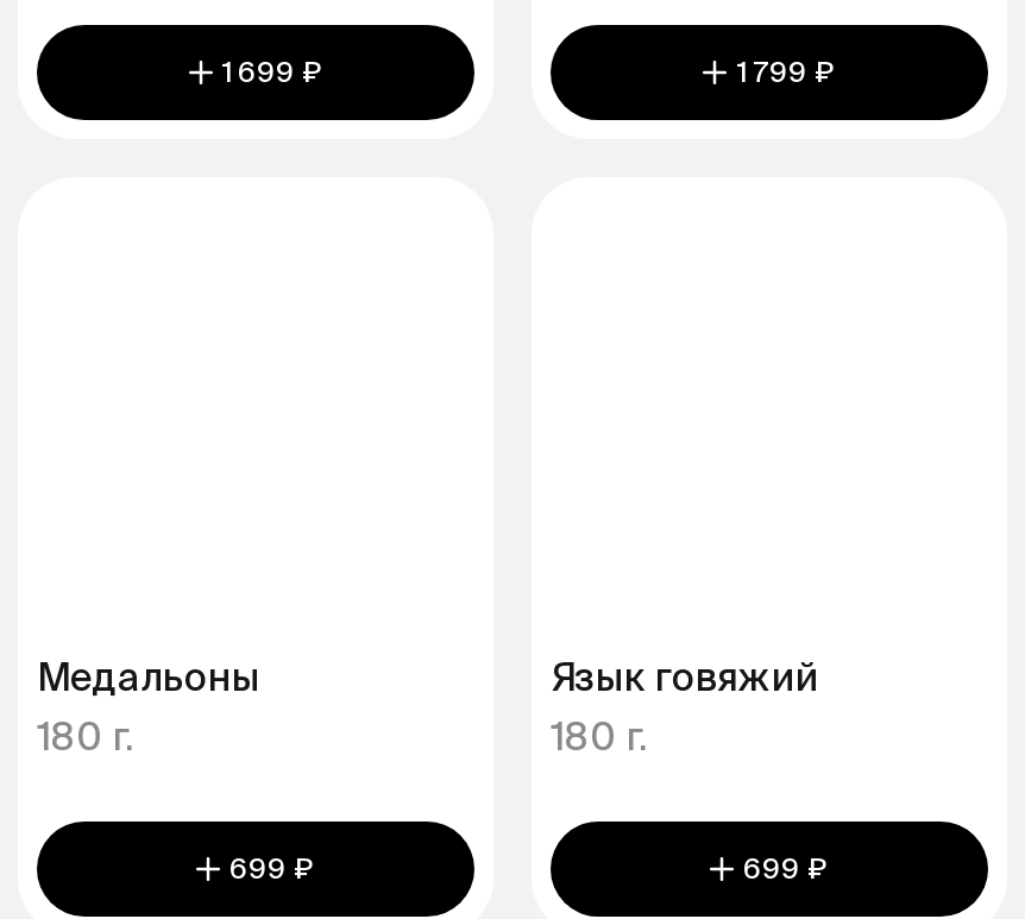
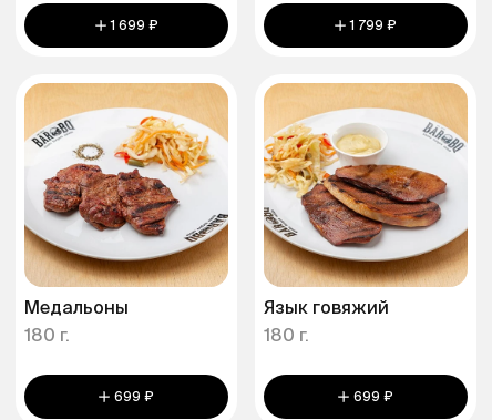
none -> [23,82,229,288] [image]
none -> [263,82,469,288] [image]

